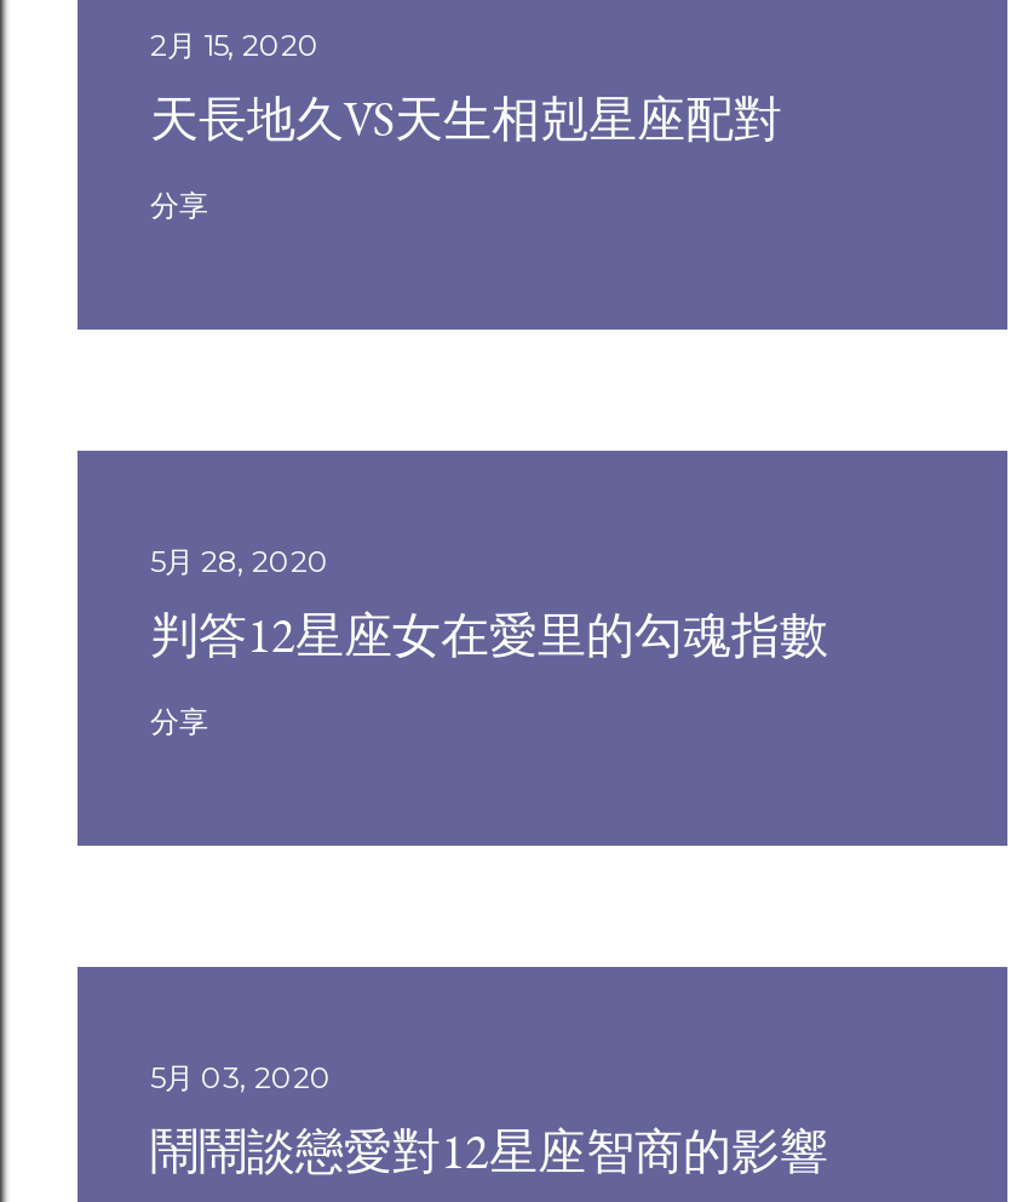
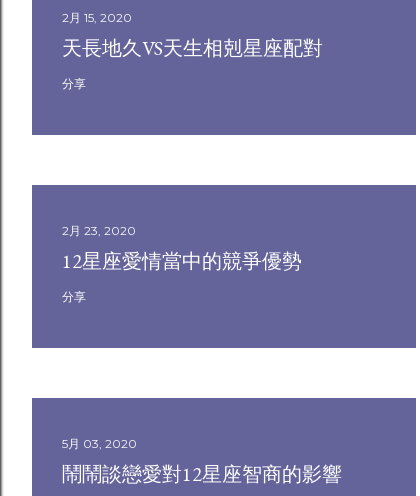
[150,543,828,666] 5月 28, 2020 | 判答12星座女在愛里的勾魂指數 -> [62,223,302,274] 2月 23, 2020 | 12星座愛情當中的競爭優勢

